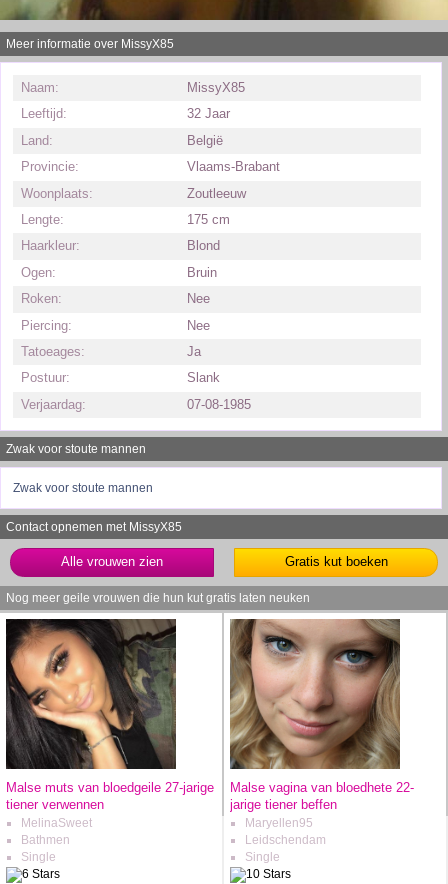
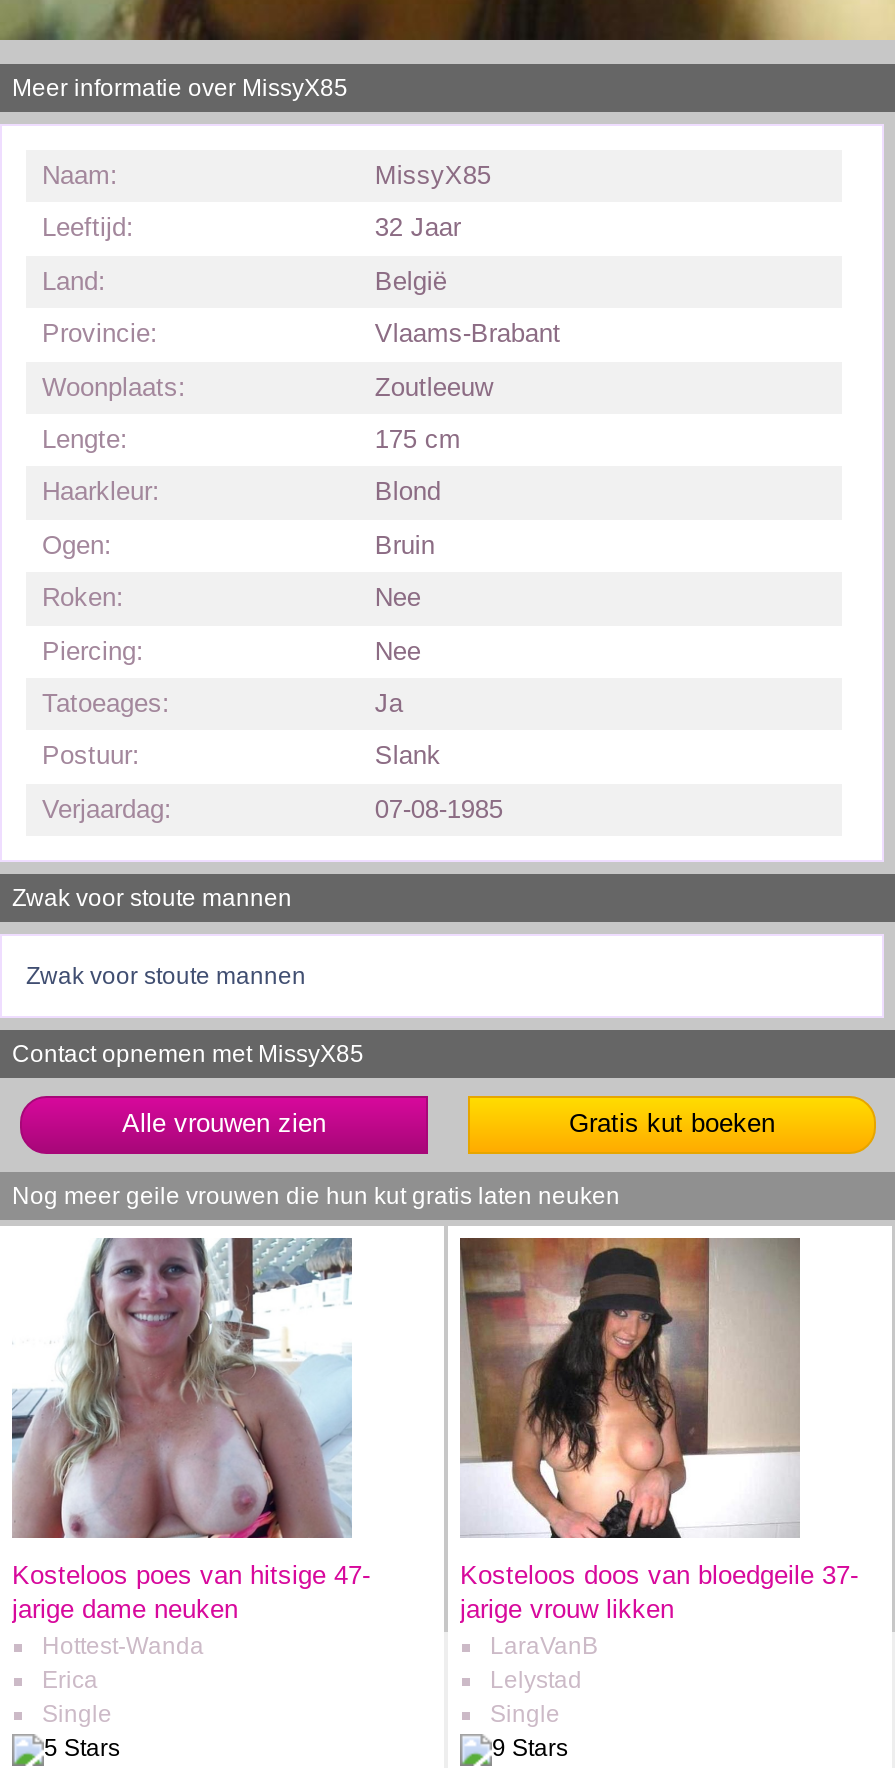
[5,618,214,847] [image] | Malse muts van bloedgeile 27-jarige | tiener verwennen | MelinaSweet | Bathmen -> [12,1236,370,1694] [image] | Kosteloos poes van hitsige 47- | jarige dame neuken | Hottest-Wanda | Erica
[229,619,414,847] [image] | Malse vagina van bloedhete 22- | jarige tiener beffen | Maryellen95 | Leidschendam -> [460,1238,858,1694] [image] | Kosteloos doos van bloedgeile 37- | jarige vrouw likken | LaraVanB | Lelystad

